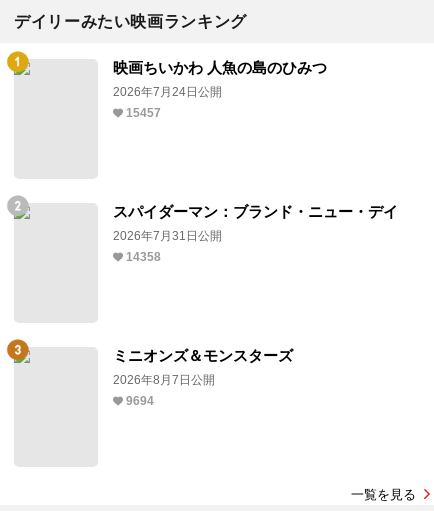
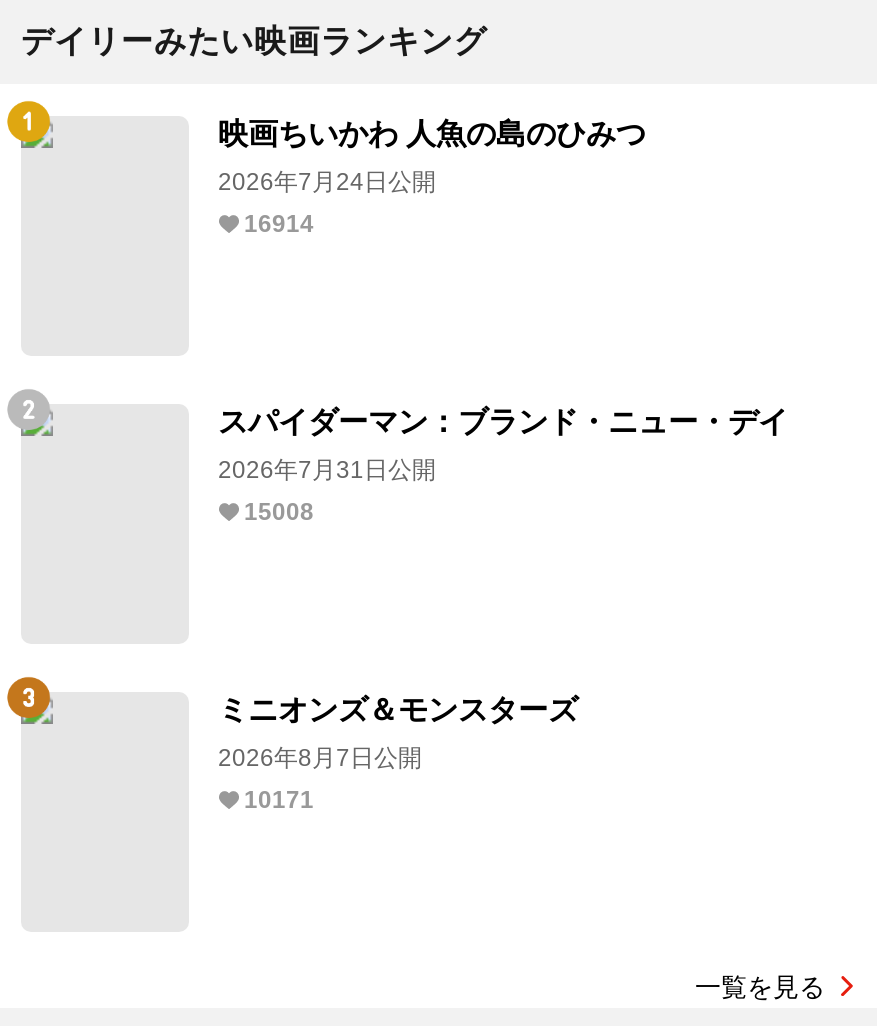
[125,105,160,119] 15457 -> [244,210,314,238] 16914
[125,249,160,263] 14358 -> [244,498,314,526] 15008
[125,393,153,407] 9694 -> [244,786,314,814] 10171

